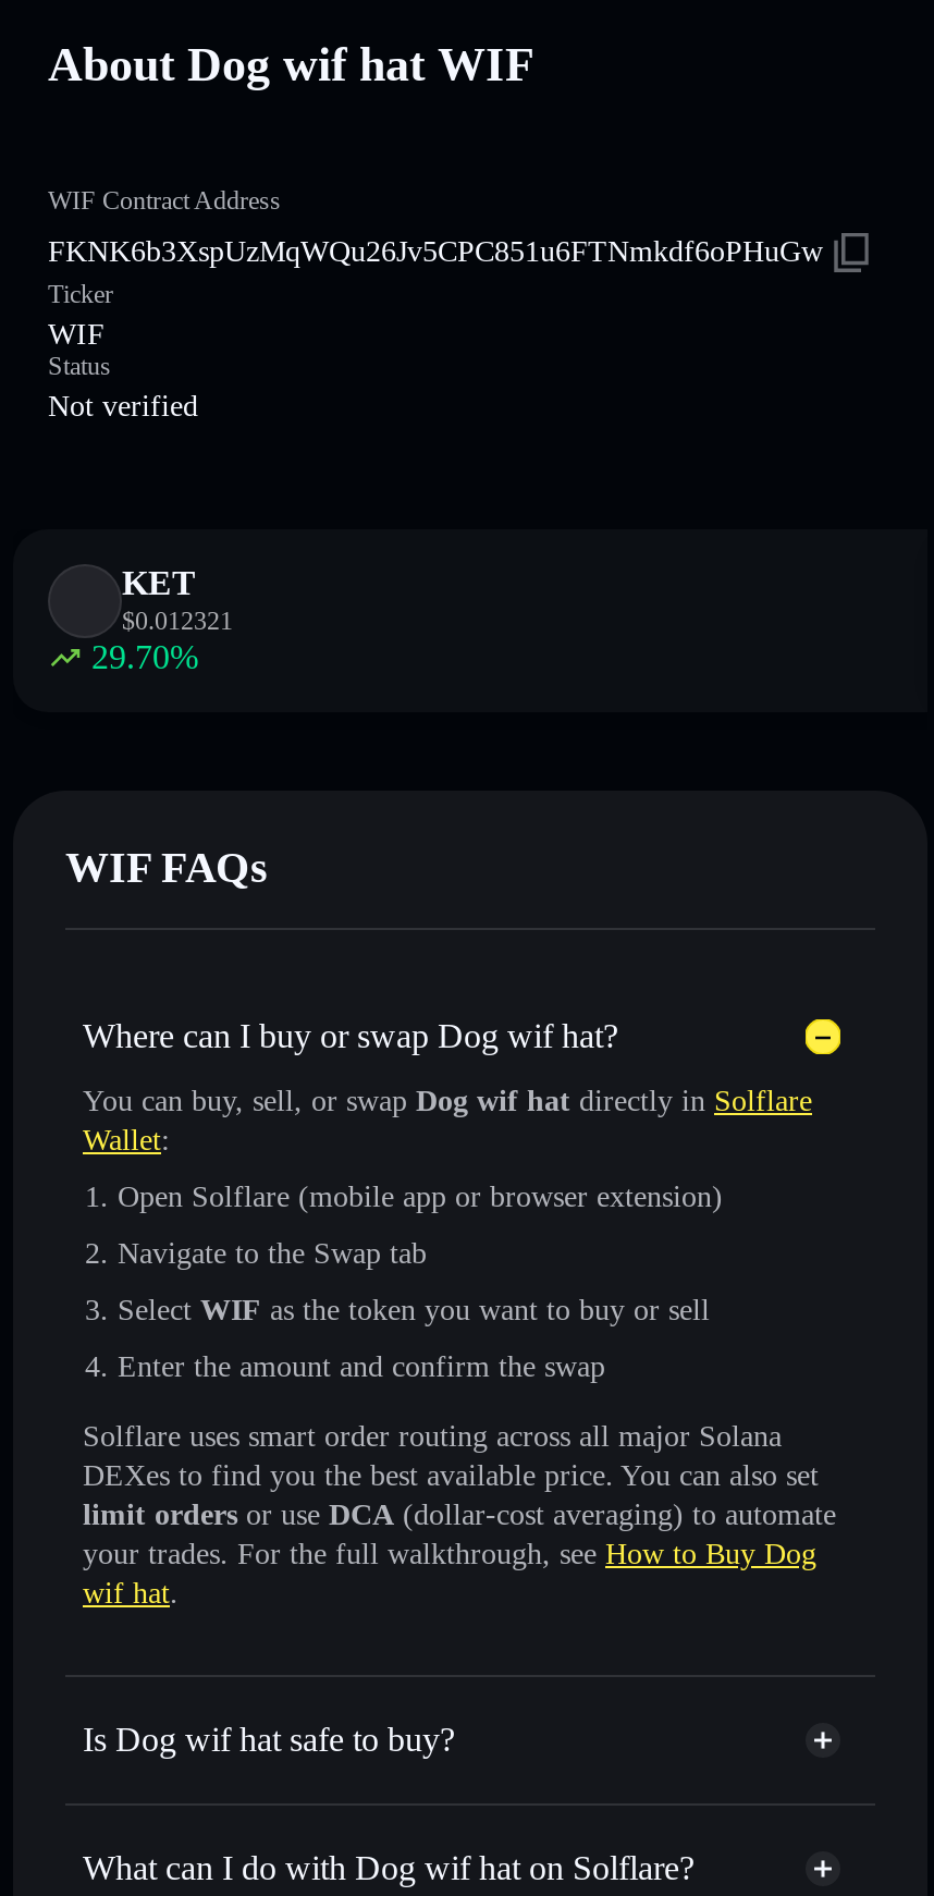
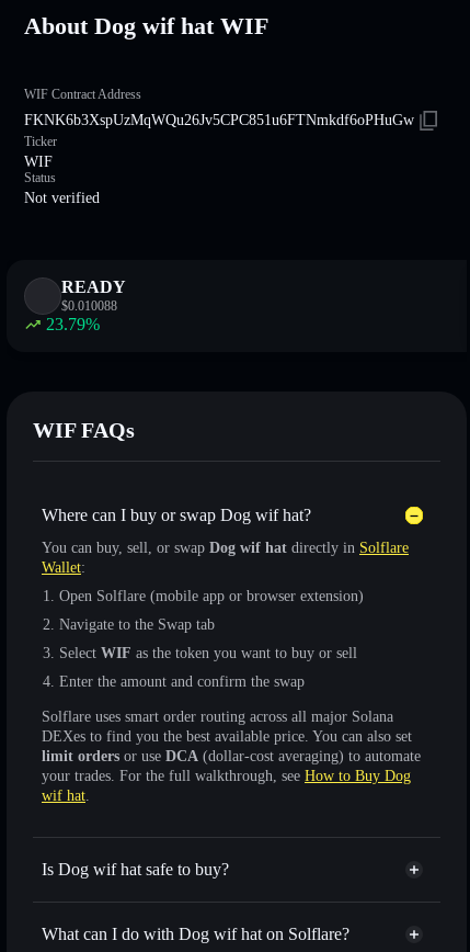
[91,564,233,675] KET | $0.012321 | 29.70% -> [46,277,126,333] READY | $0.010088 | 23.79%

